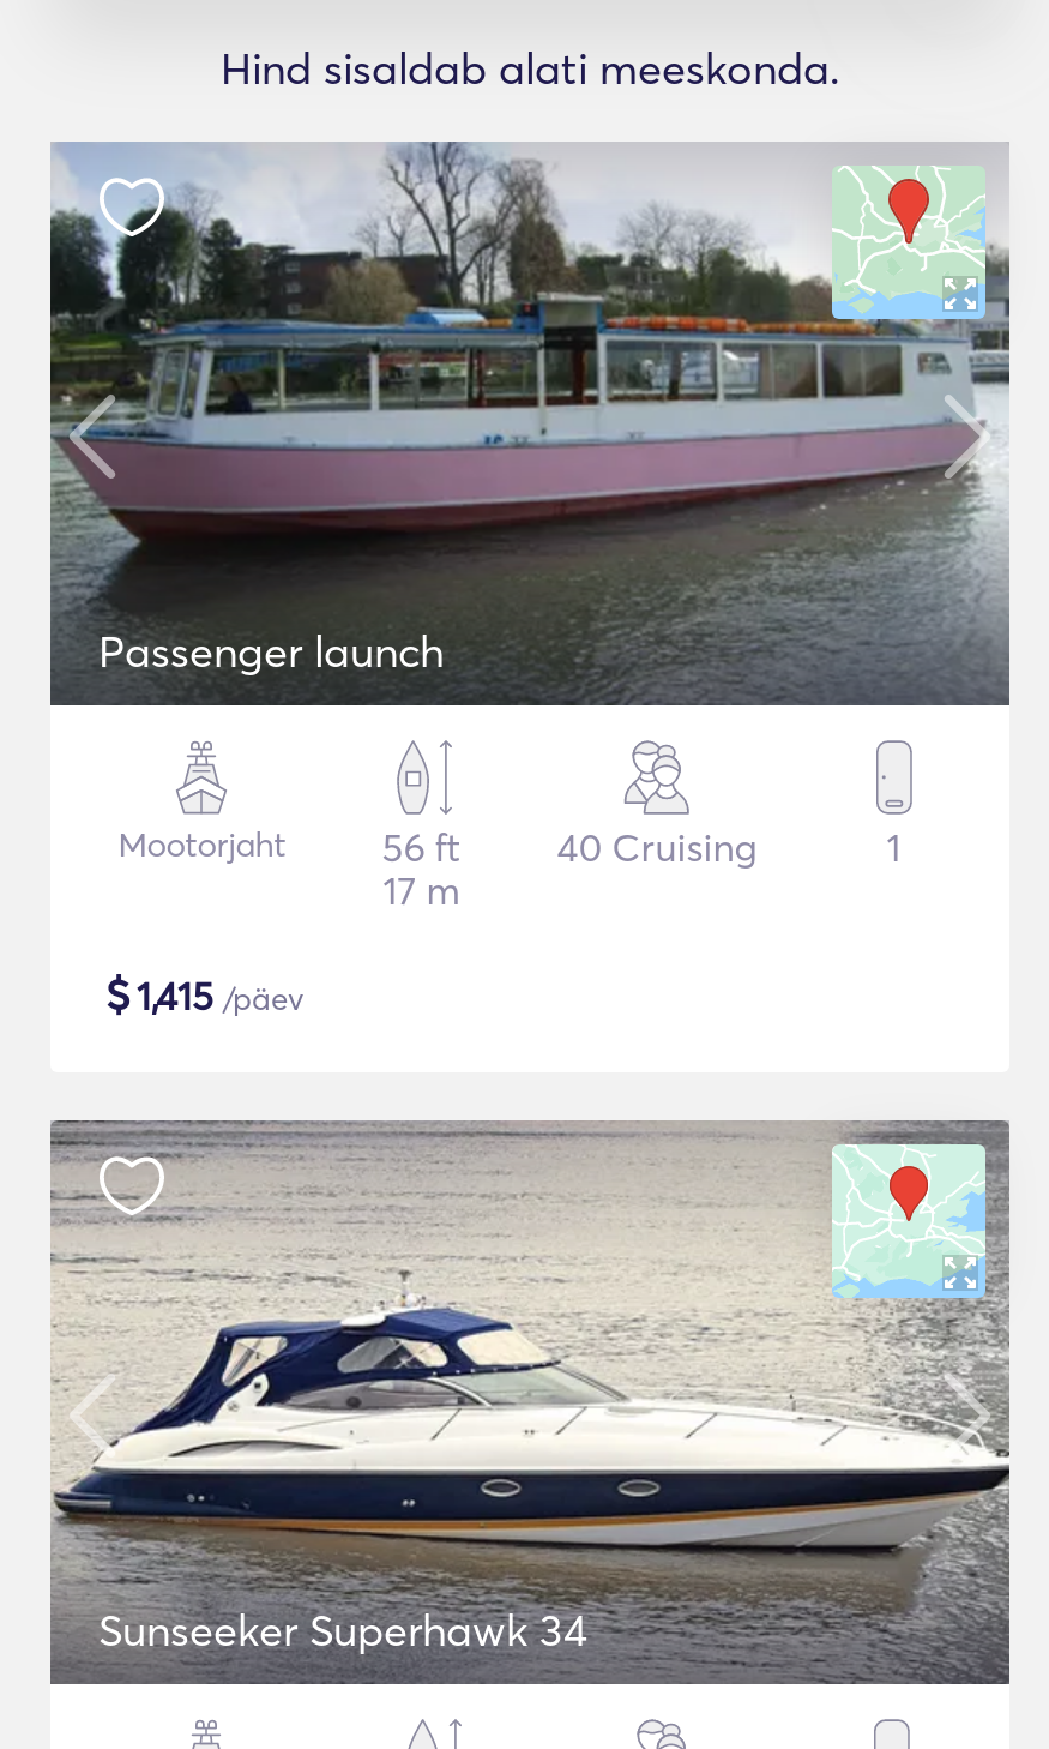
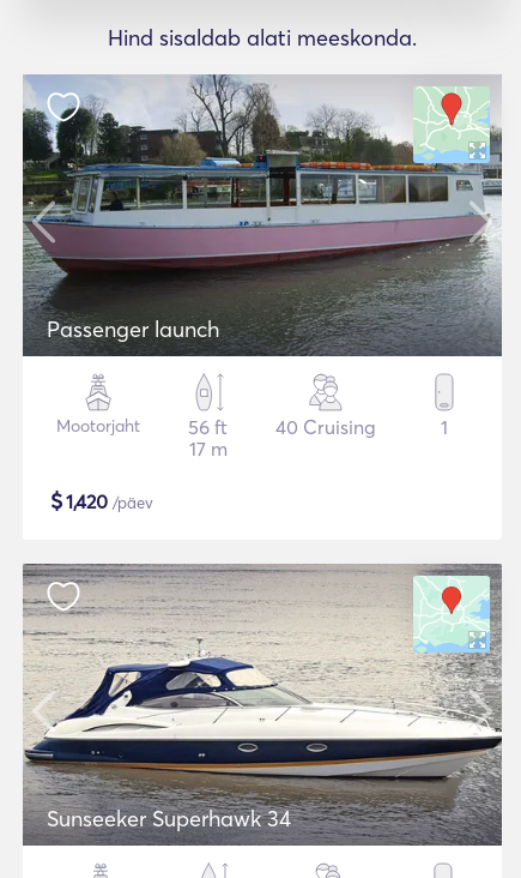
[105,967,305,1022] $1,415 /päev -> [50,487,153,515] $1,420 /päev

